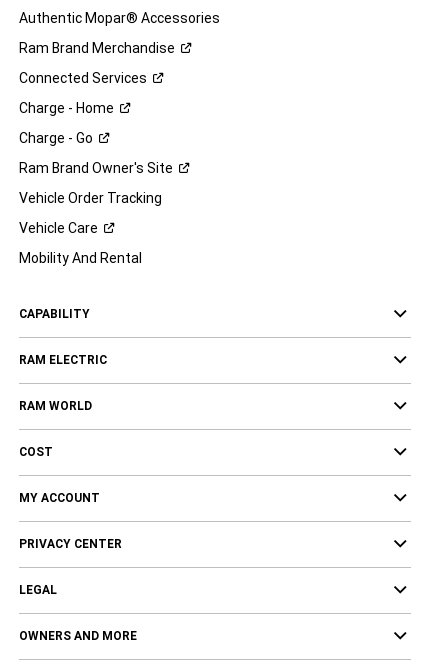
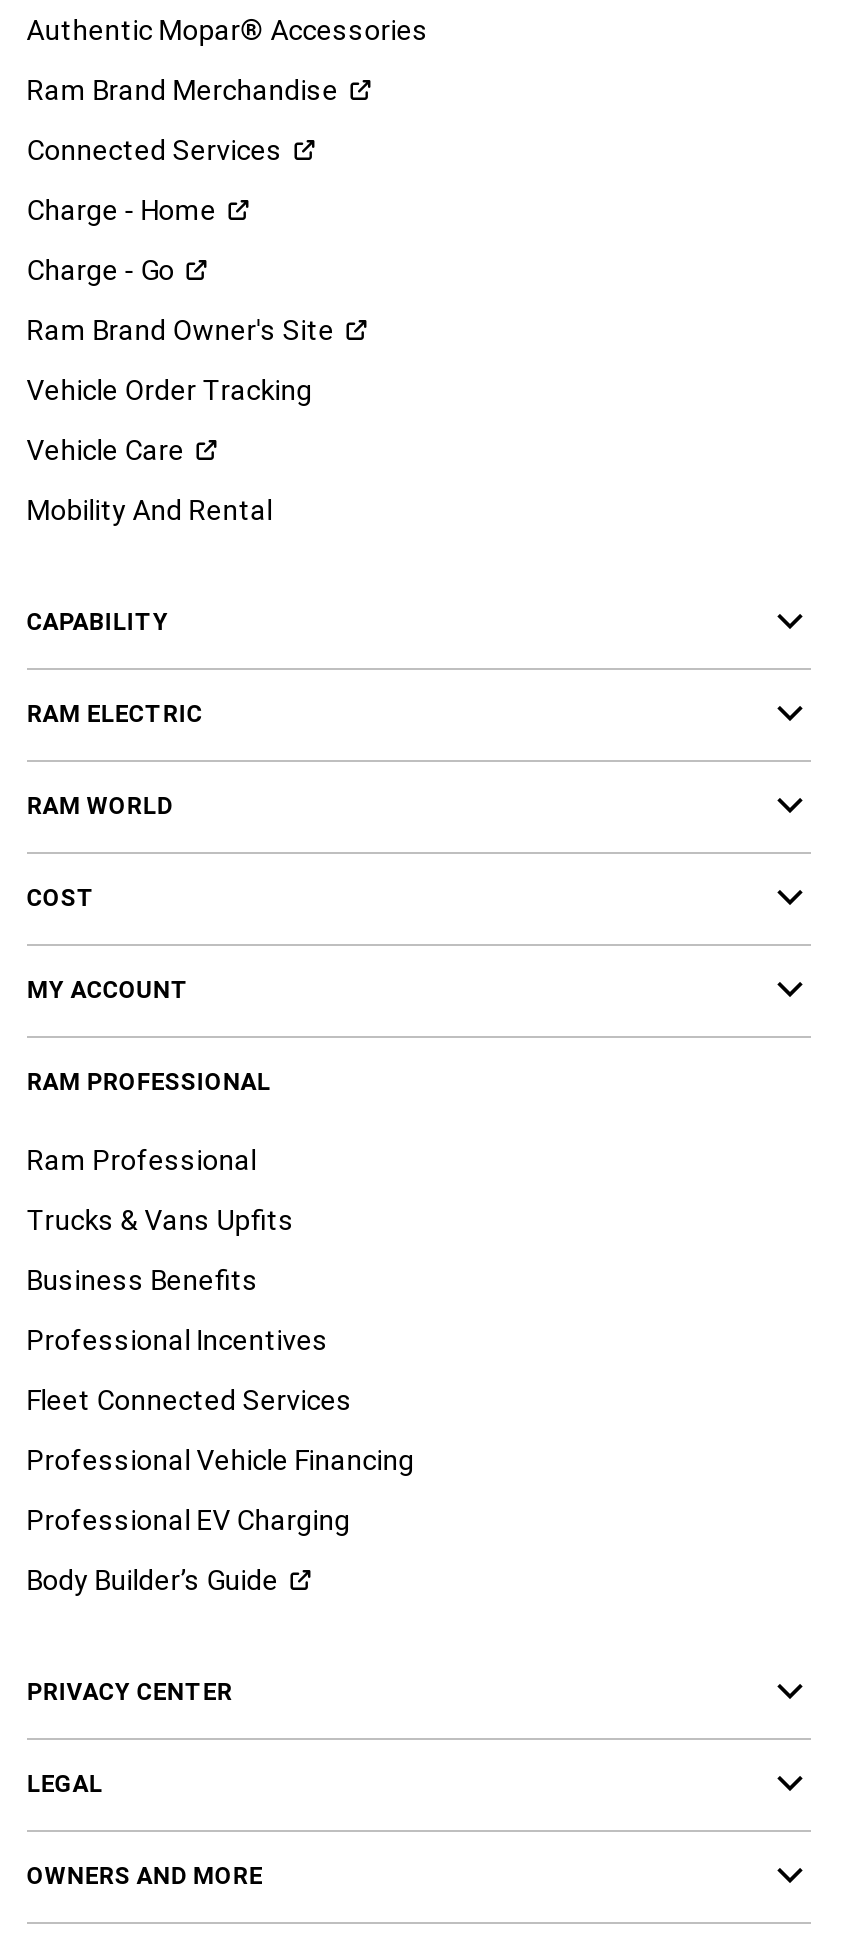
none -> [26,1068,414,1596] RAM PROFESSIONAL | Ram Professional | Trucks & Vans Upfits | Business Benefits | Professional Incentives | Fleet Connected Services | Professional Vehicle Financing | Professional EV Charging | Body Builder’s Guide

